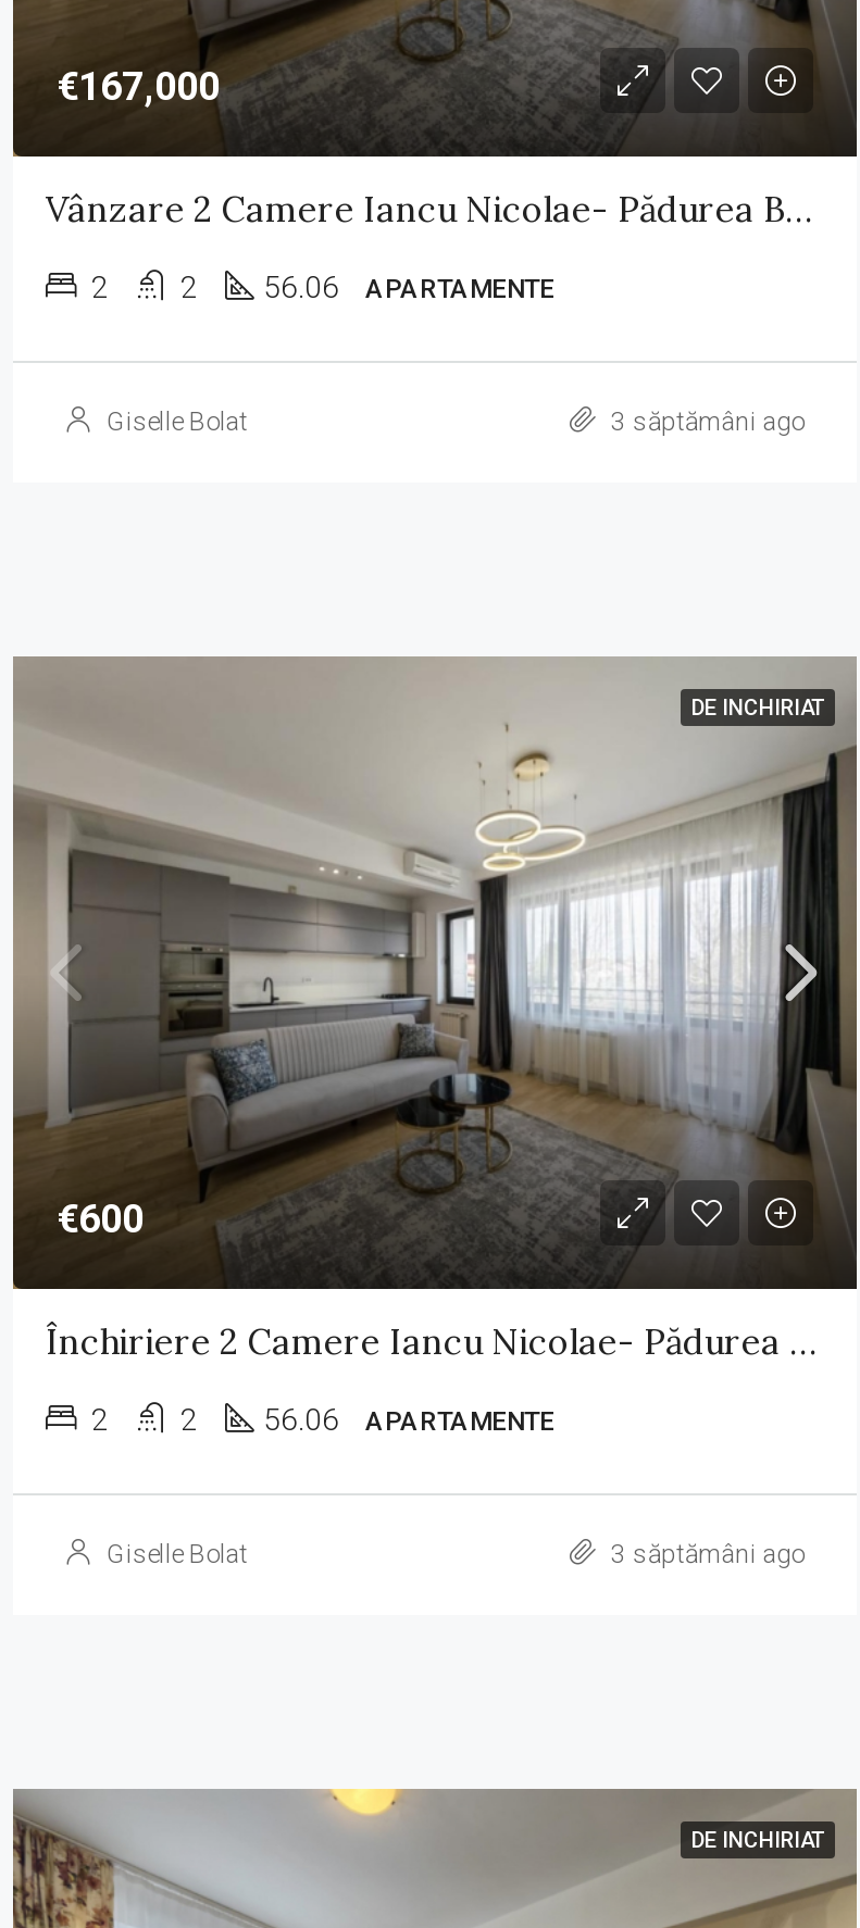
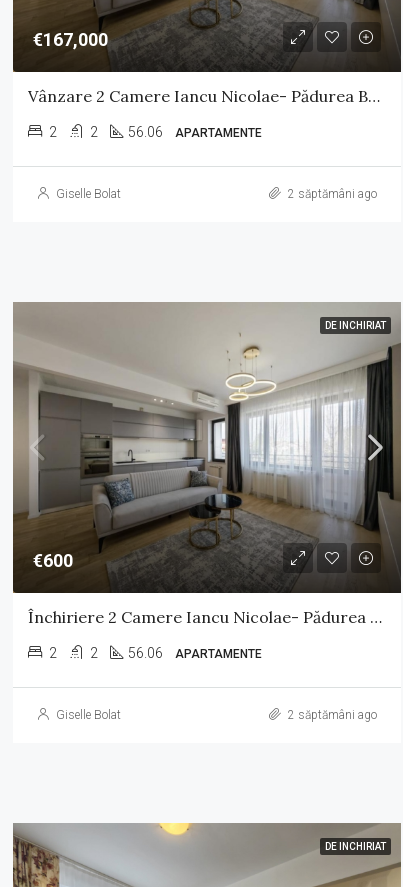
[605,406,805,437] 3 săptămâni ago -> [285,187,377,201] 2 săptămâni ago
[605,1539,805,1569] 3 săptămâni ago -> [285,708,377,722] 2 săptămâni ago

